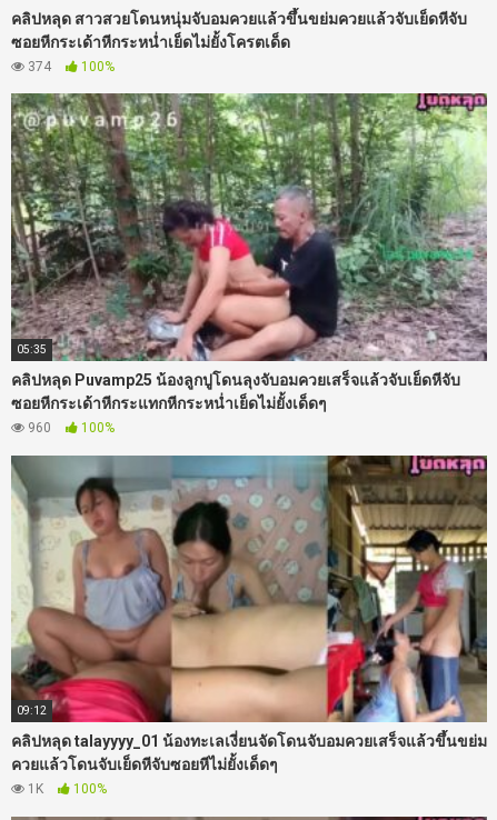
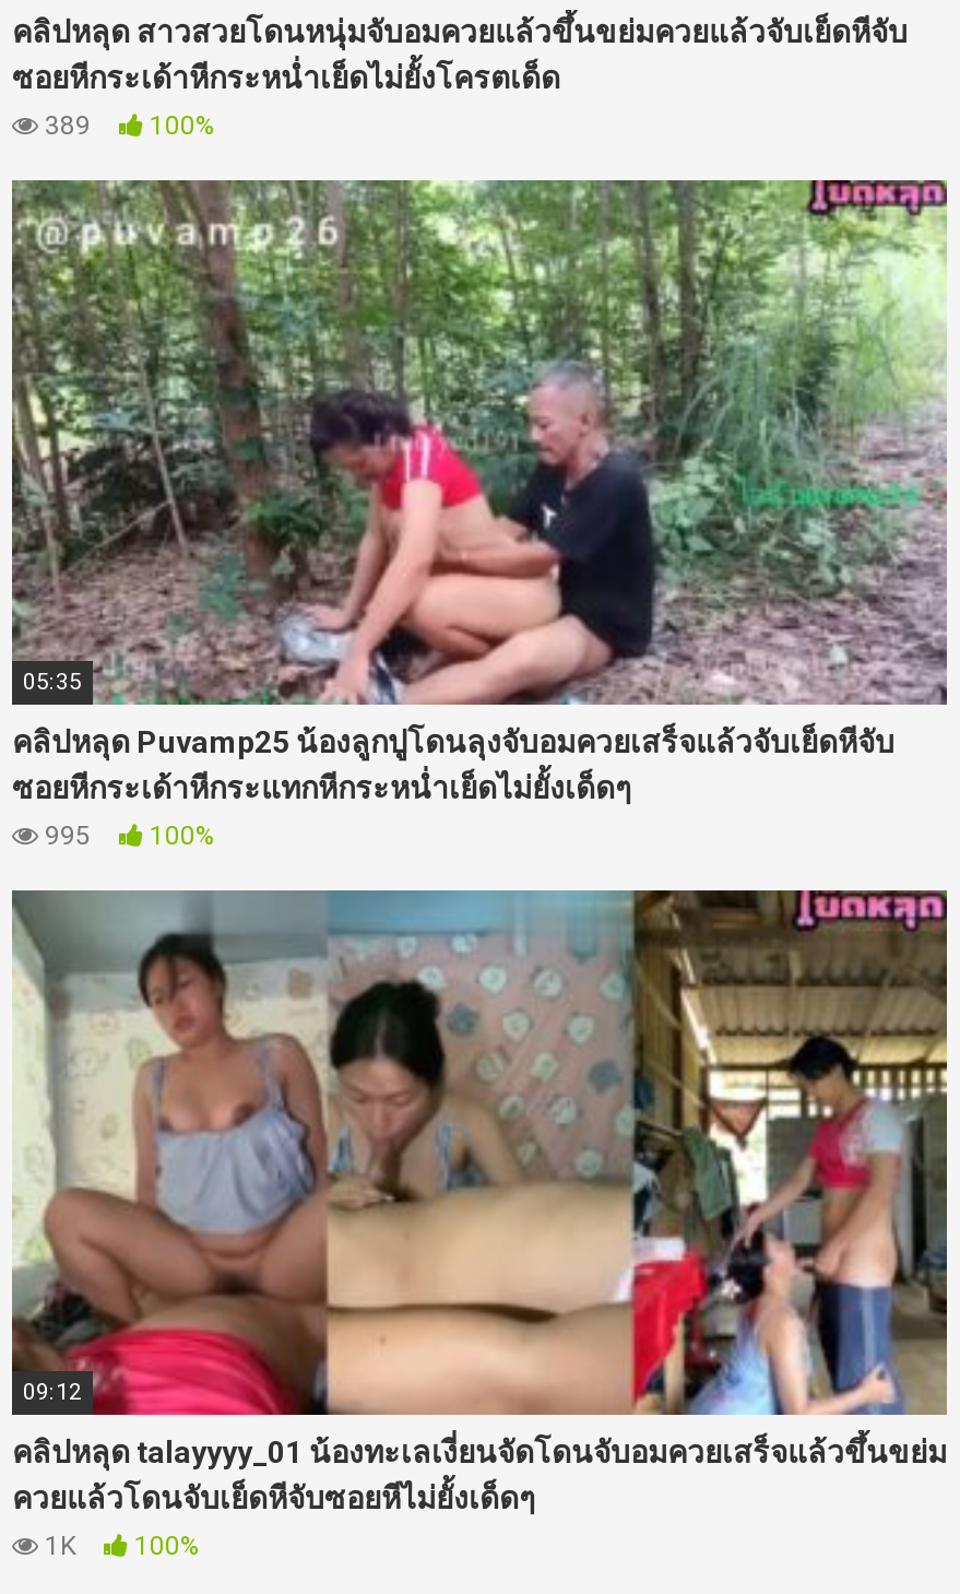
[24,59,115,74] 374 100% -> [38,110,215,141] 389 100%
[24,420,115,436] 960 100% -> [38,821,215,851] 995 100%

